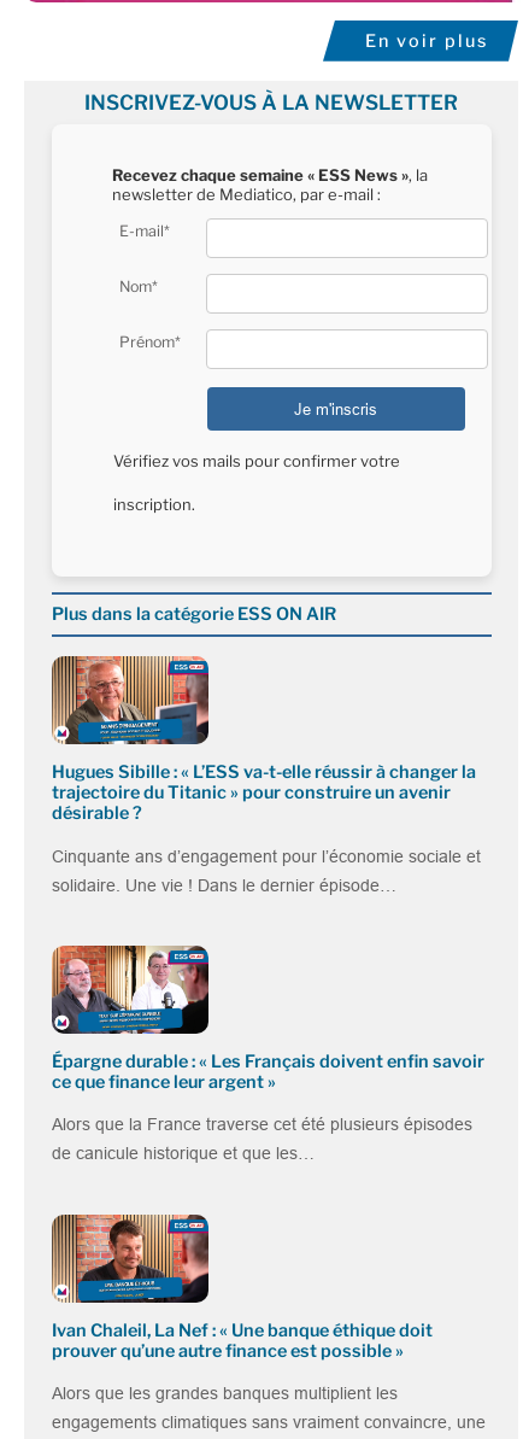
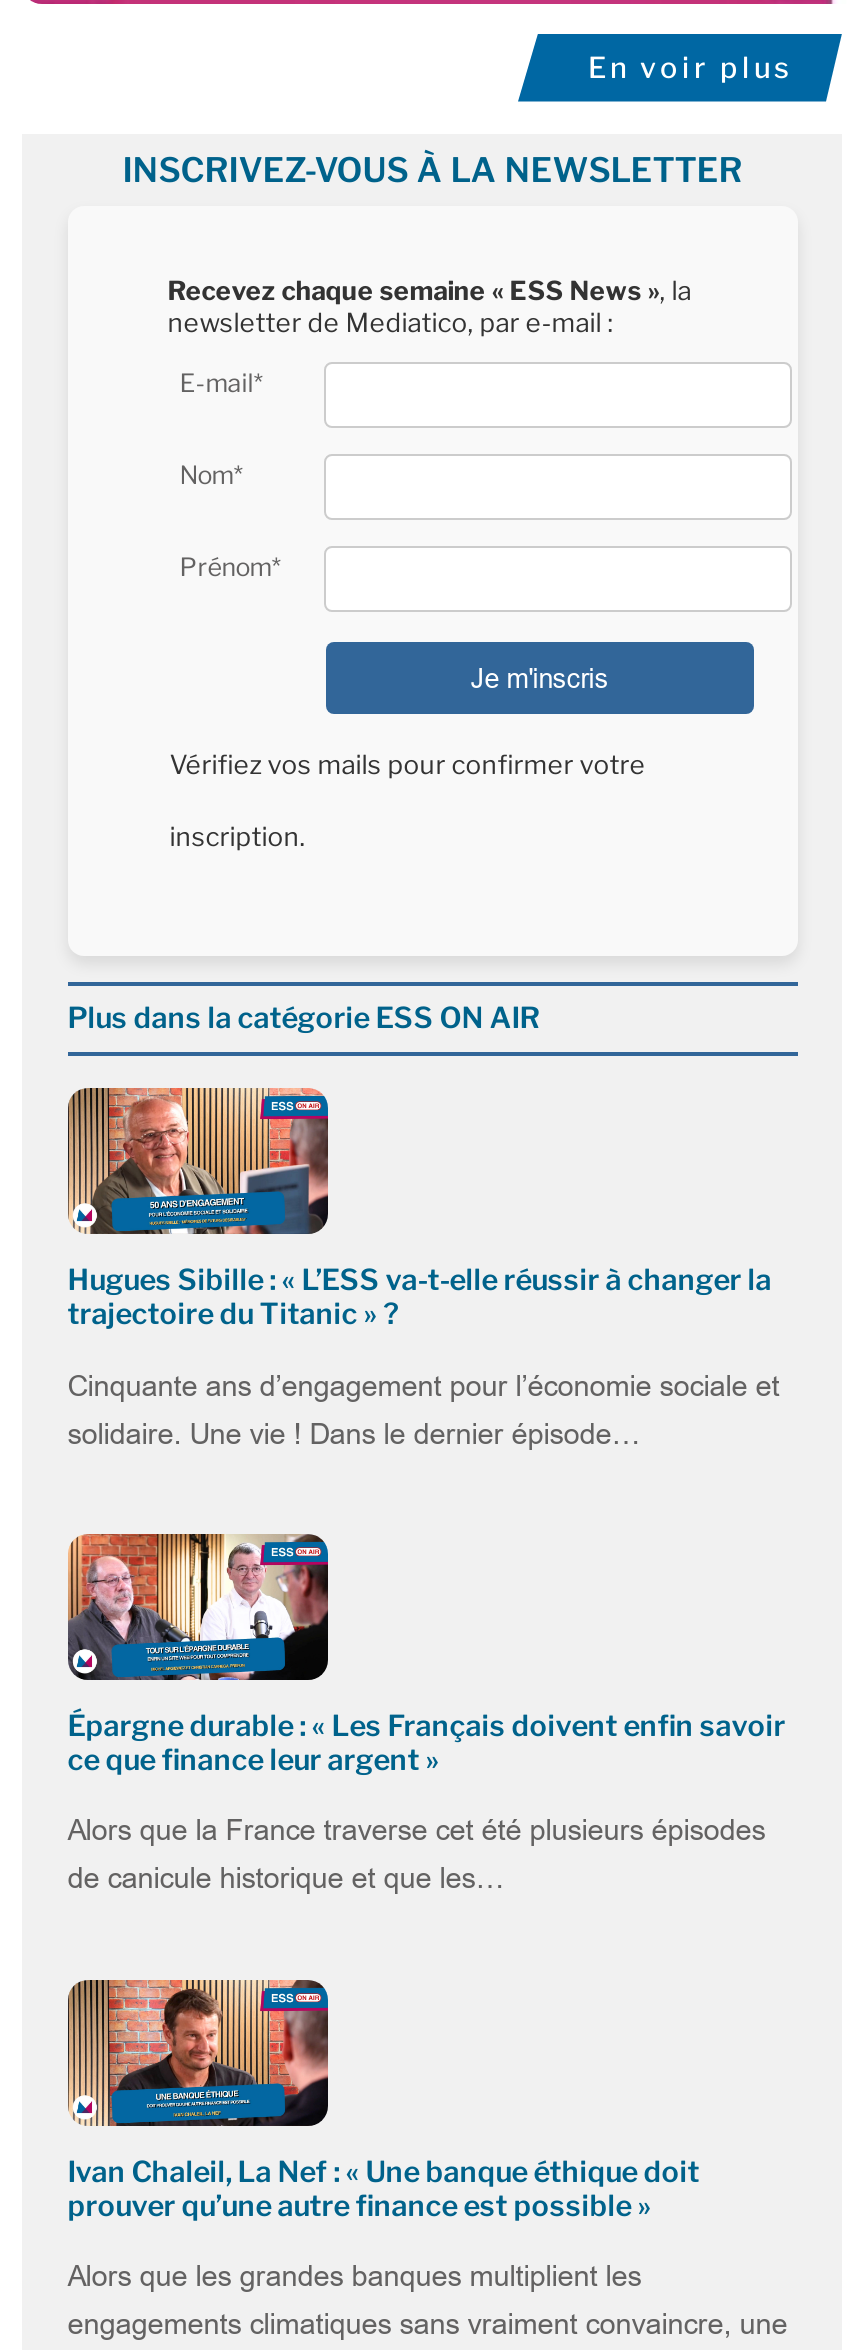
[52,782,450,824] trajectoire du Titanic » pour construire un avenir | désirable ? -> [68,1296,400,1332] trajectoire du Titanic » ?

